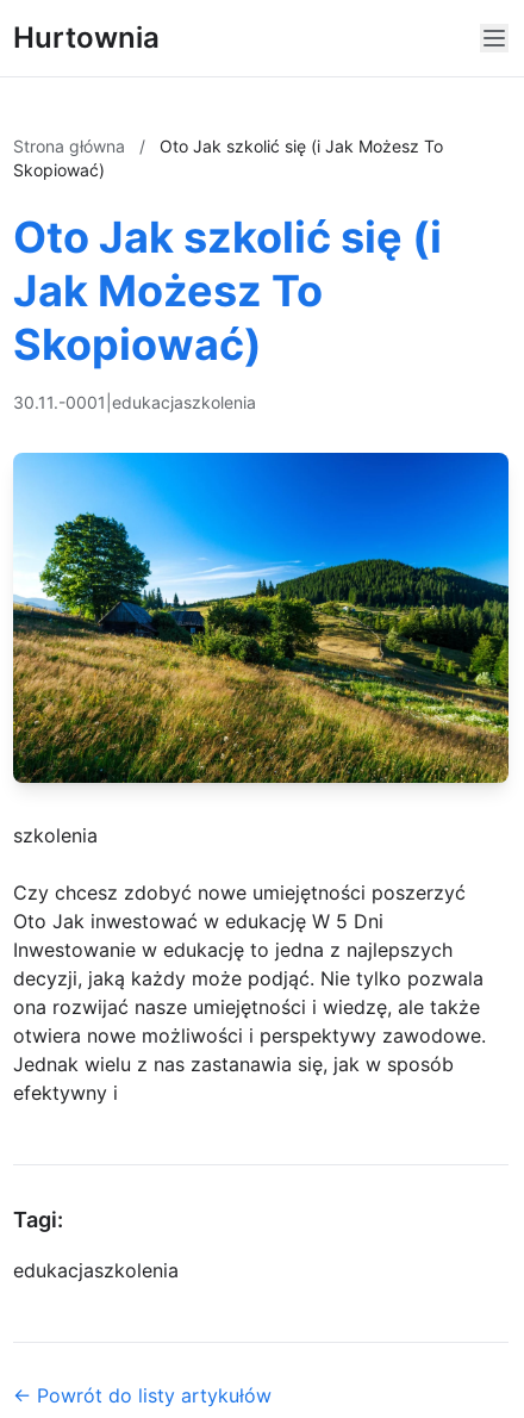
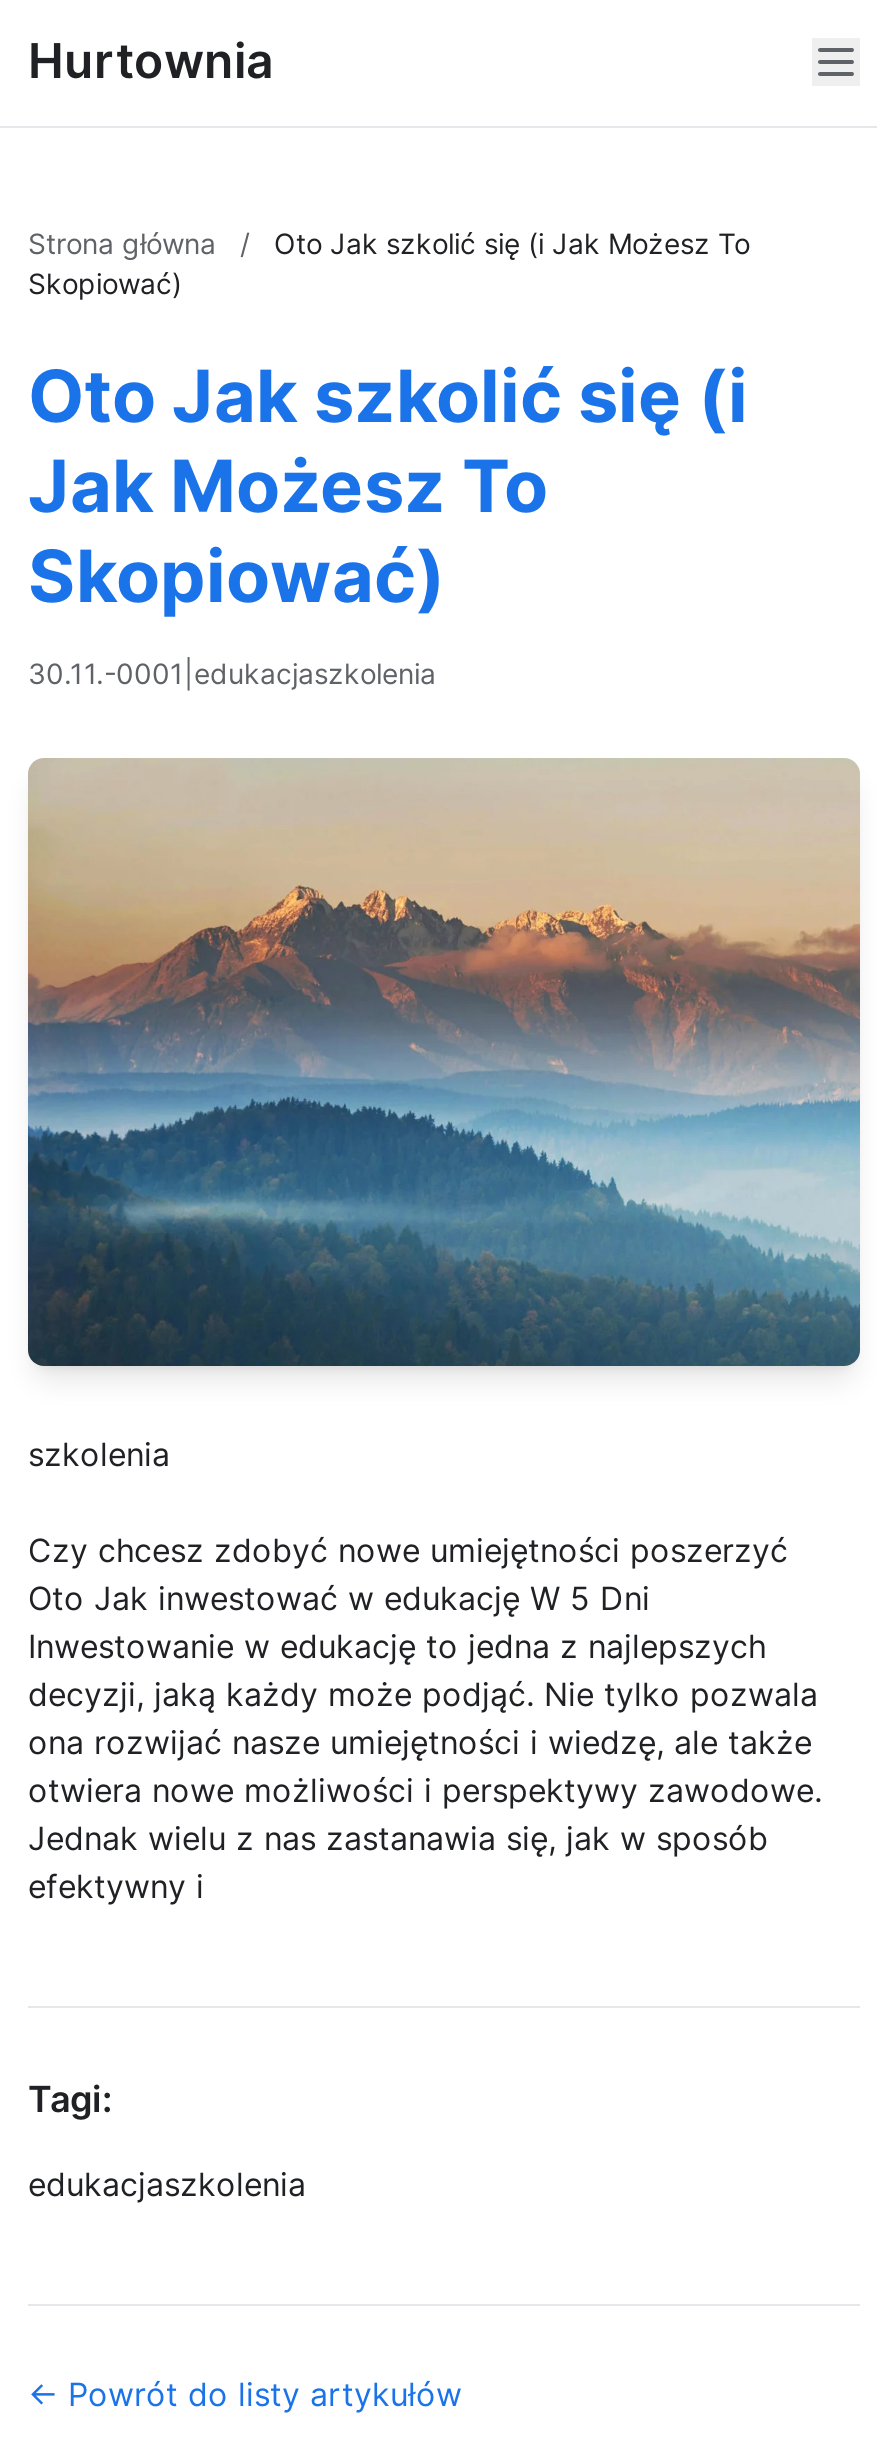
[12,452,510,784] [image] -> [26,758,862,1368] [image]

